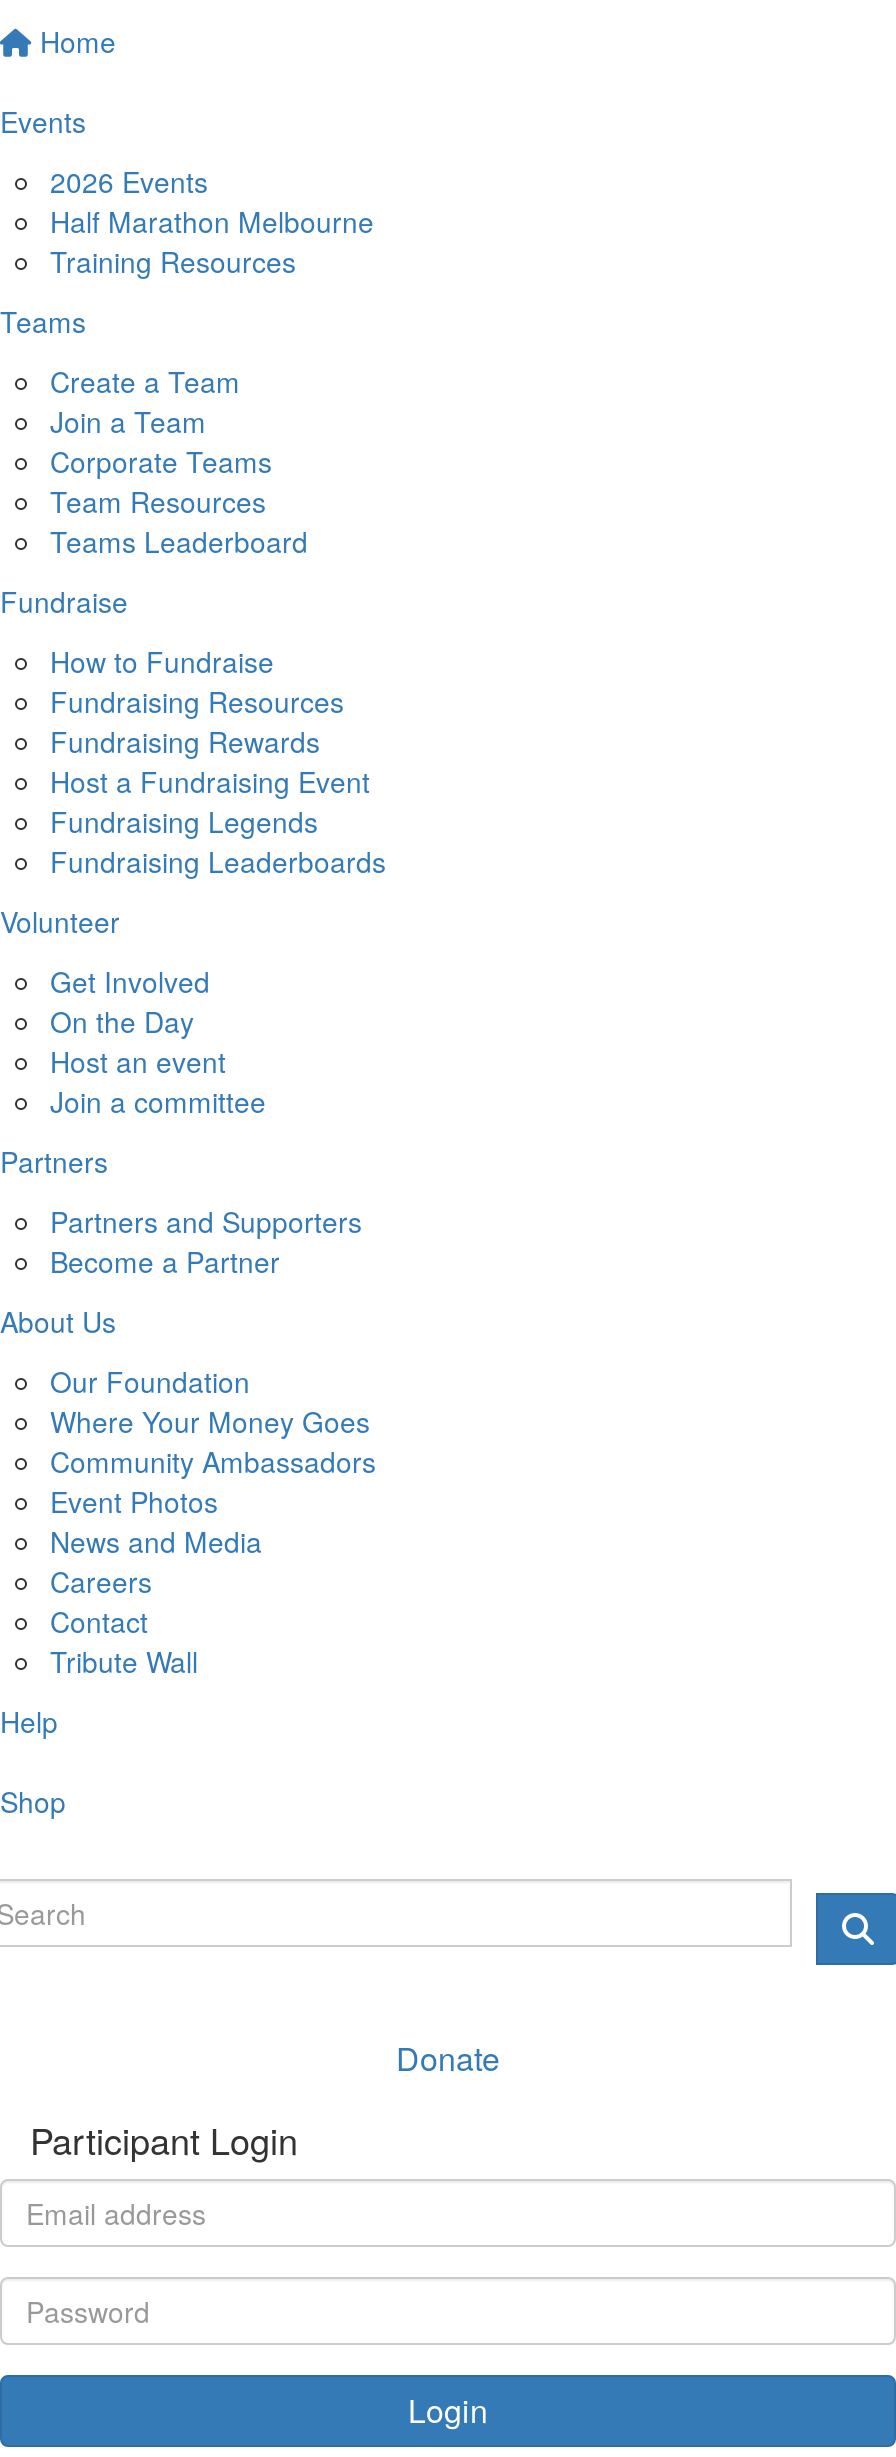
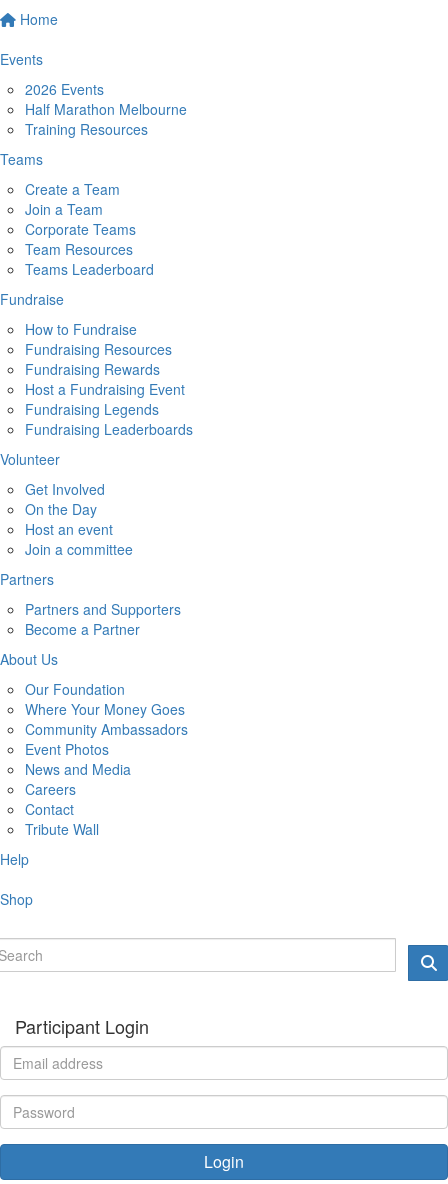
[396,2034,500,2080] Donate -> none

